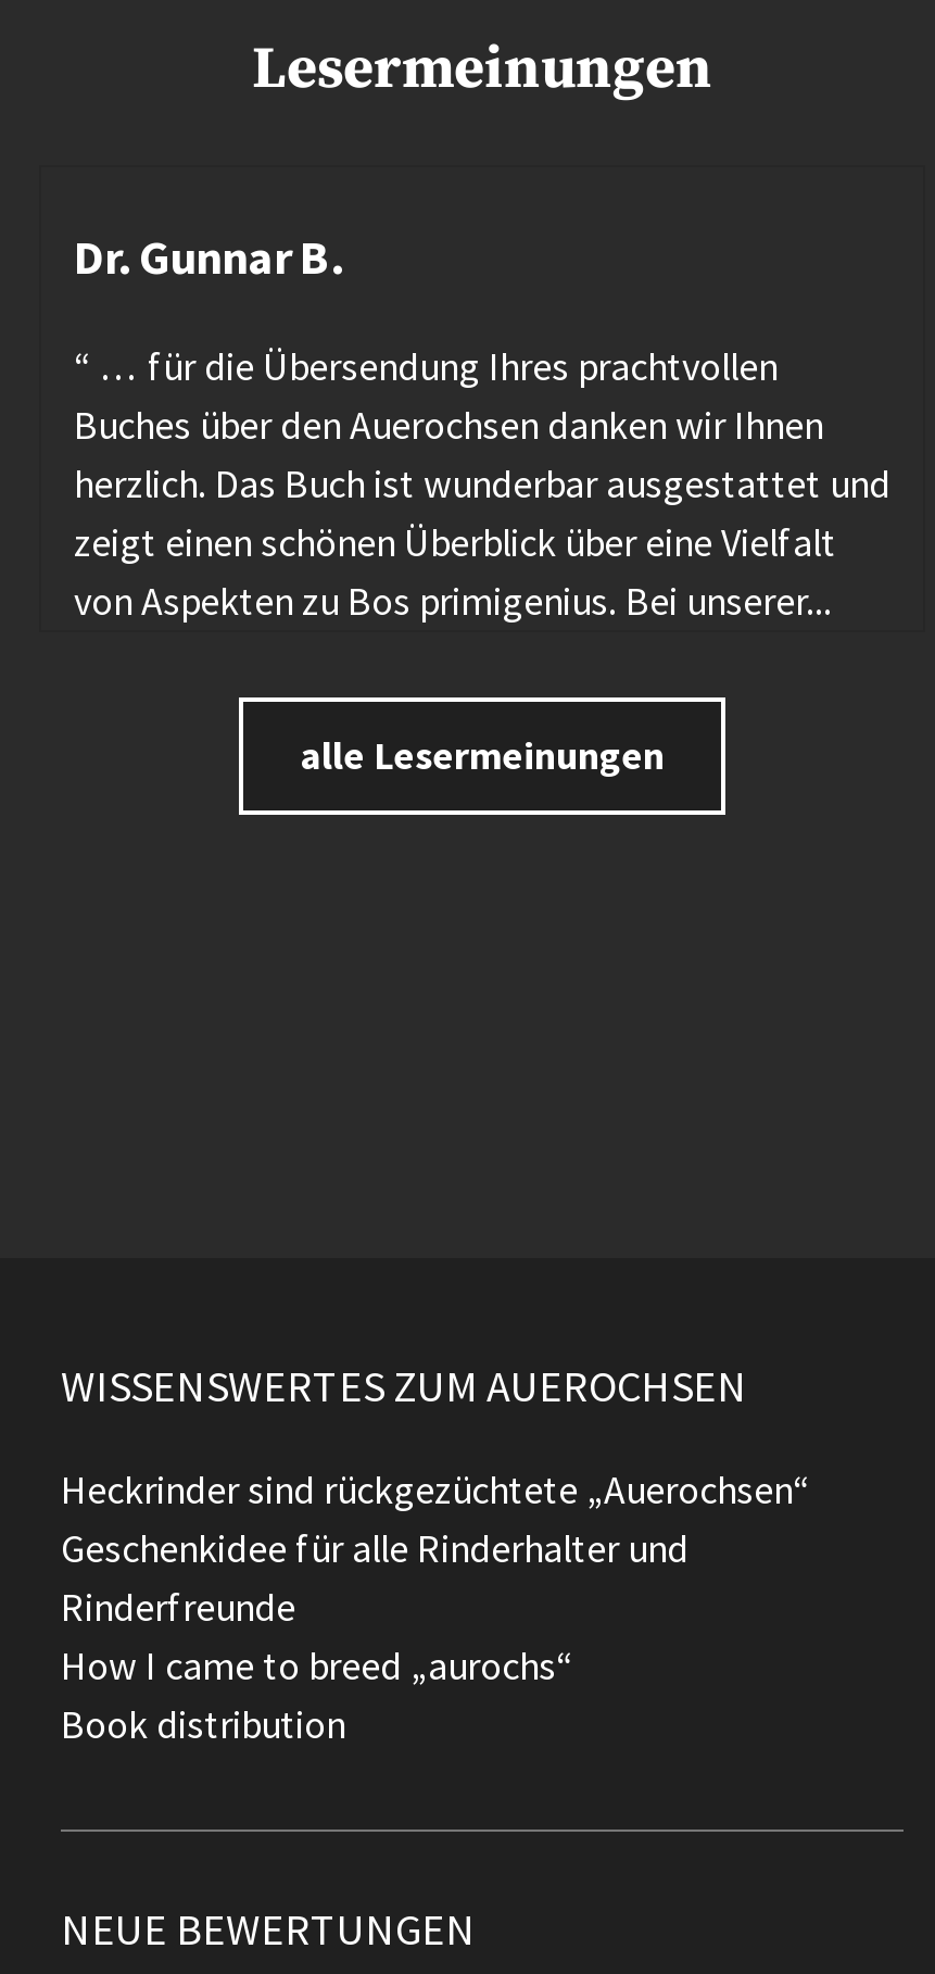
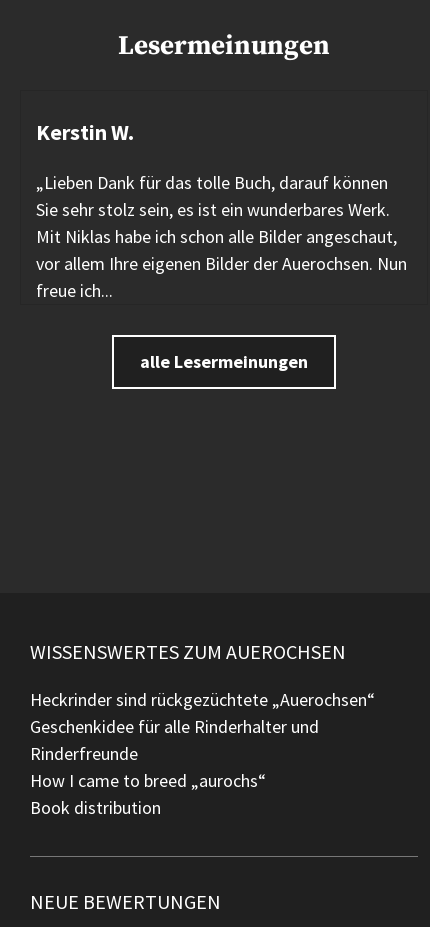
[74,226,343,286] Dr. Gunnar B. -> [36,118,134,146] Kerstin W.
[74,341,890,625] “ … für die Übersendung Ihres prachtvollen | Buches über den Auerochsen danken wir Ihnen | herzlich. Das Buch ist wunderbar ausgestattet und | zeigt einen schönen Überblick über eine Vielfalt | von Aspekten zu Bos primigenius. Bei unserer... -> [36,171,407,302] „Lieben Dank für das tolle Buch, darauf können | Sie sehr stolz sein, es ist ein wunderbares Werk. | Mit Niklas habe ich schon alle Bilder angeschaut, | vor allem Ihre eigenen Bilder der Auerochsen. Nun | freue ich...

